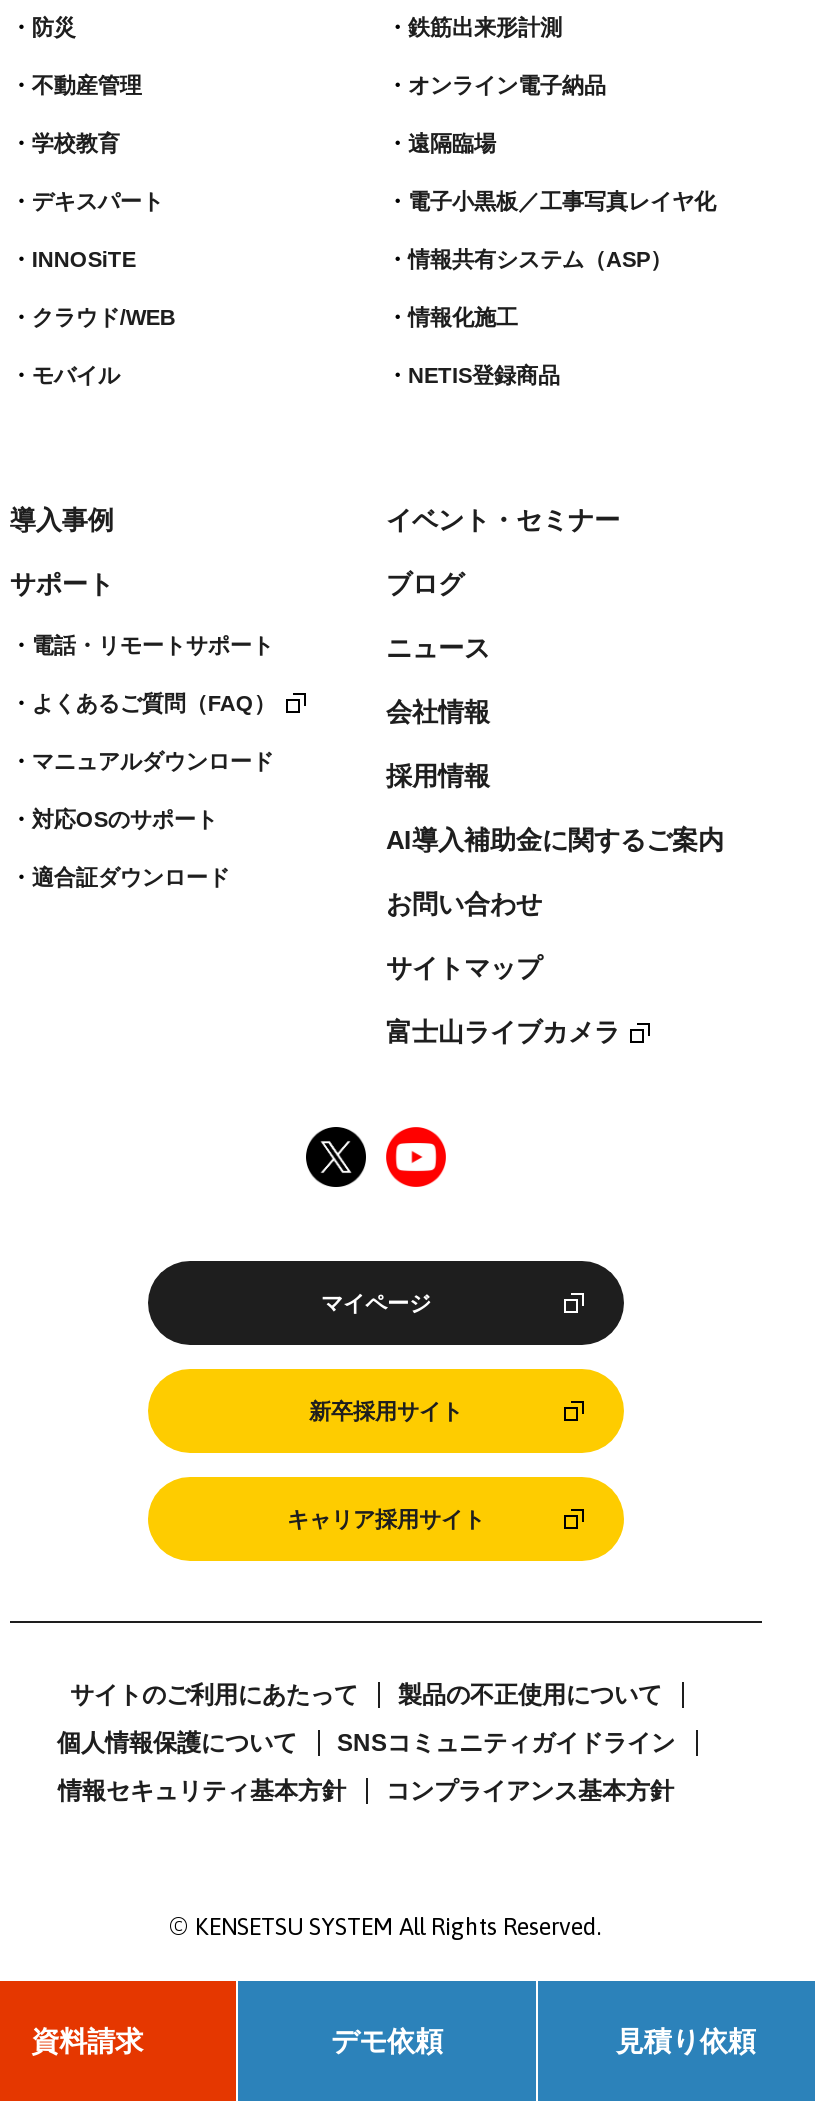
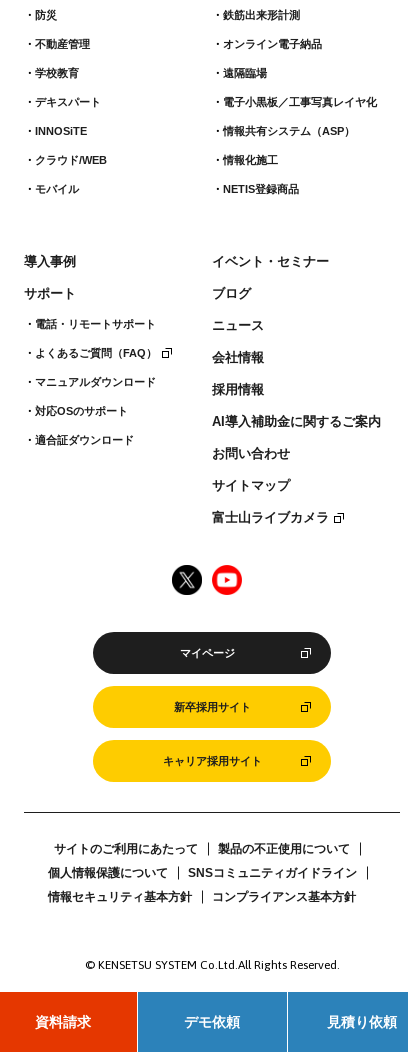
[169,1912,603,1940] © KENSETSU SYSTEM All Rights Reserved. -> [84,958,339,972] © KENSETSU SYSTEM Co.Ltd.All Rights Reserved.

